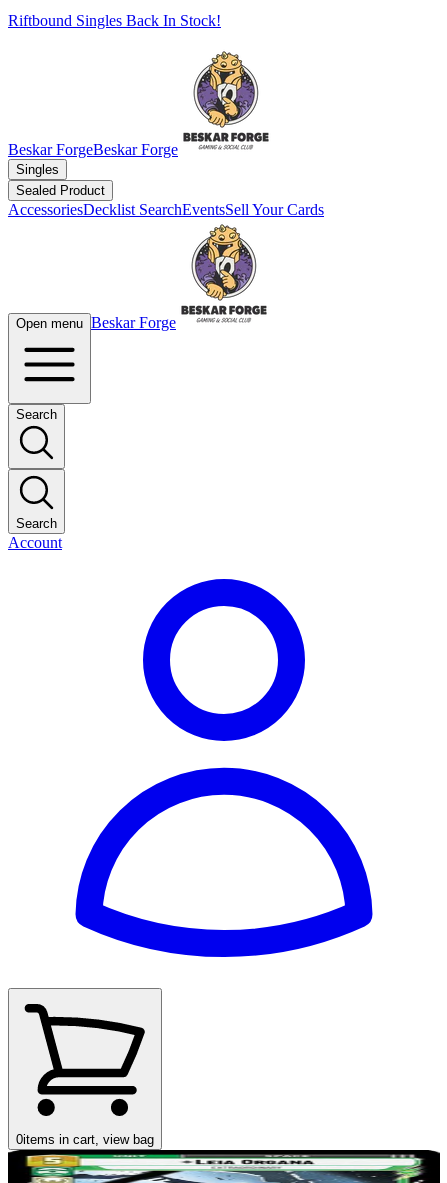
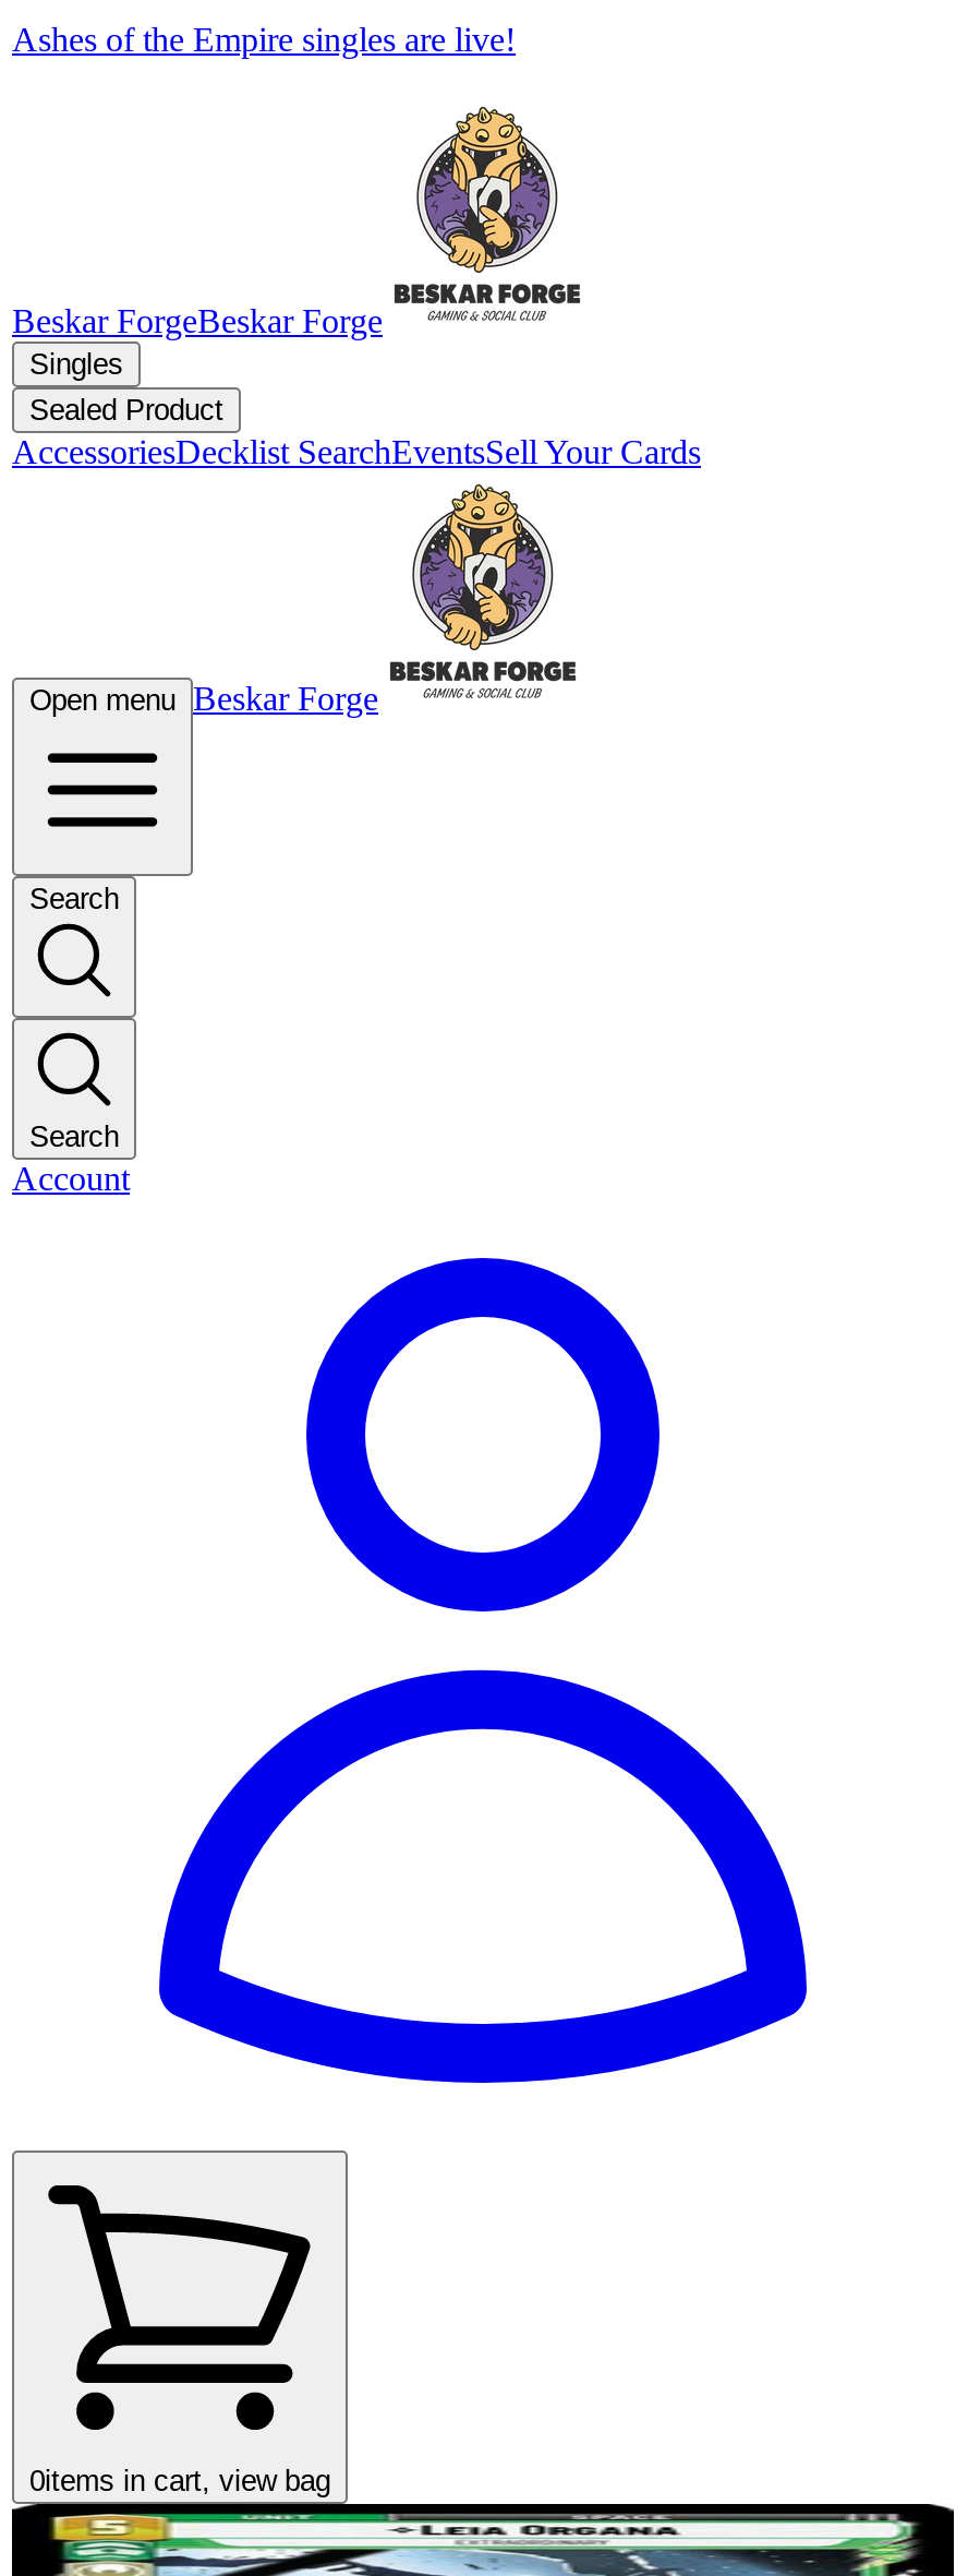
[8,12,221,29] Riftbound Singles Back In Stock! -> [12,21,516,58] Ashes of the Empire singles are live!

